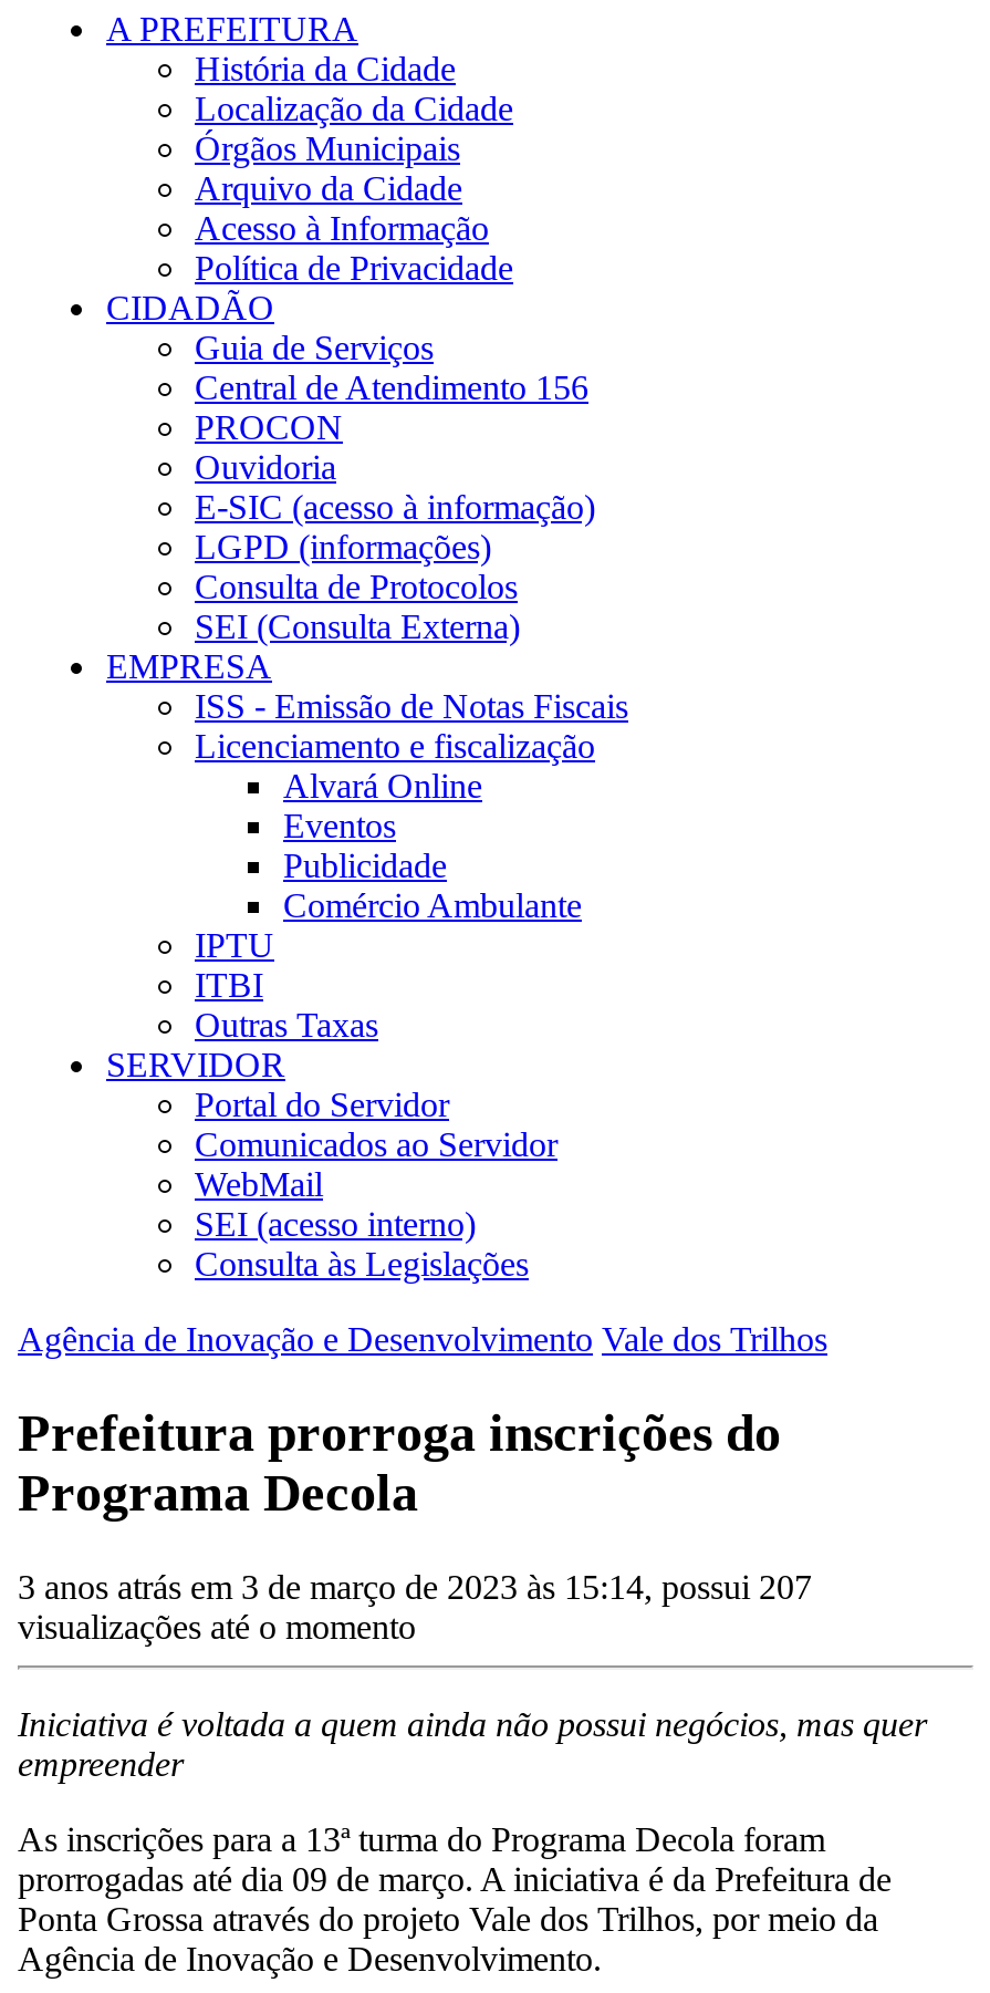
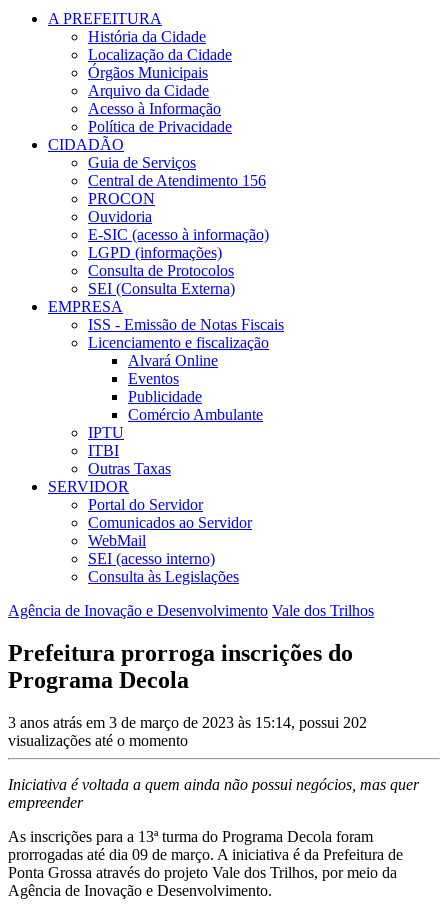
[18,1568,812,1605] 3 anos atrás em 3 de março de 2023 às 15:14, possui 207 -> [8,714,367,731] 3 anos atrás em 3 de março de 2023 às 15:14, possui 202

